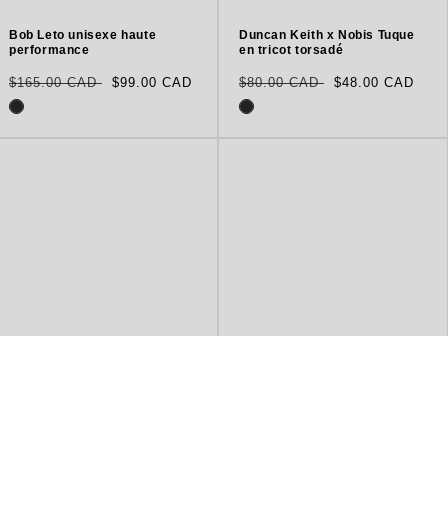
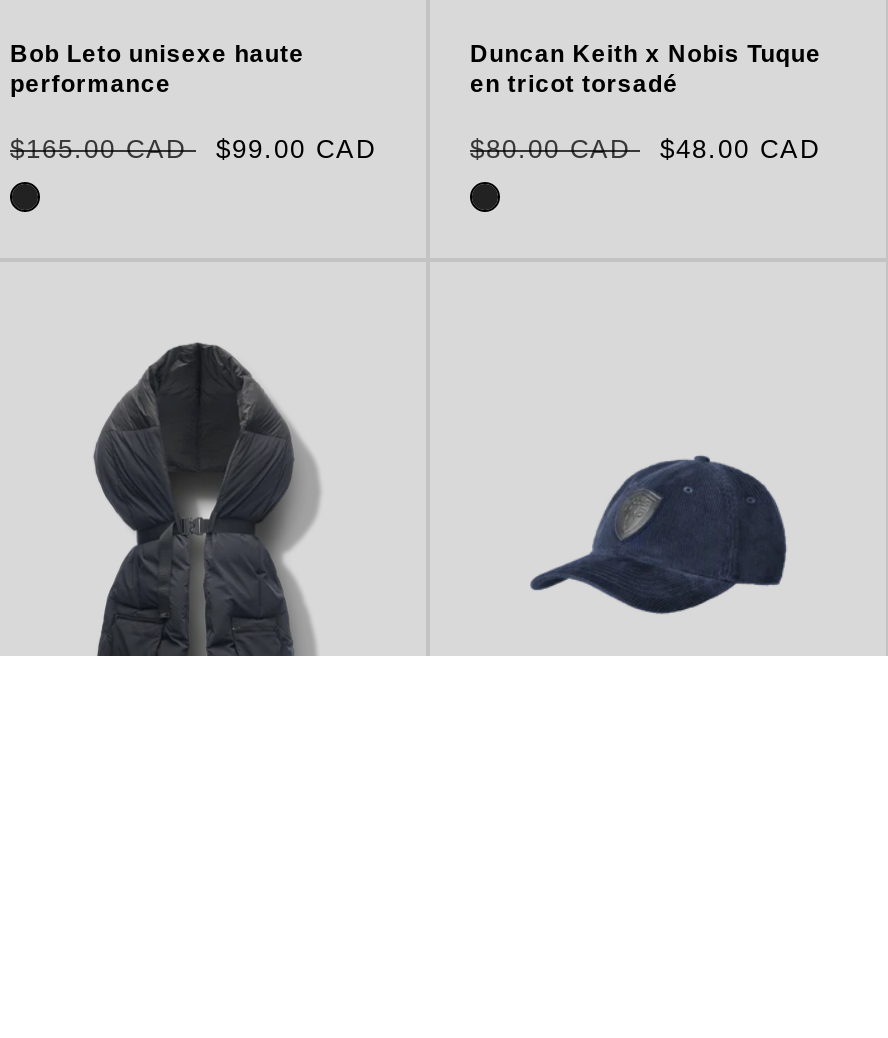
none -> [92,340,320,658] [image]
none -> [528,454,788,616] [image]

